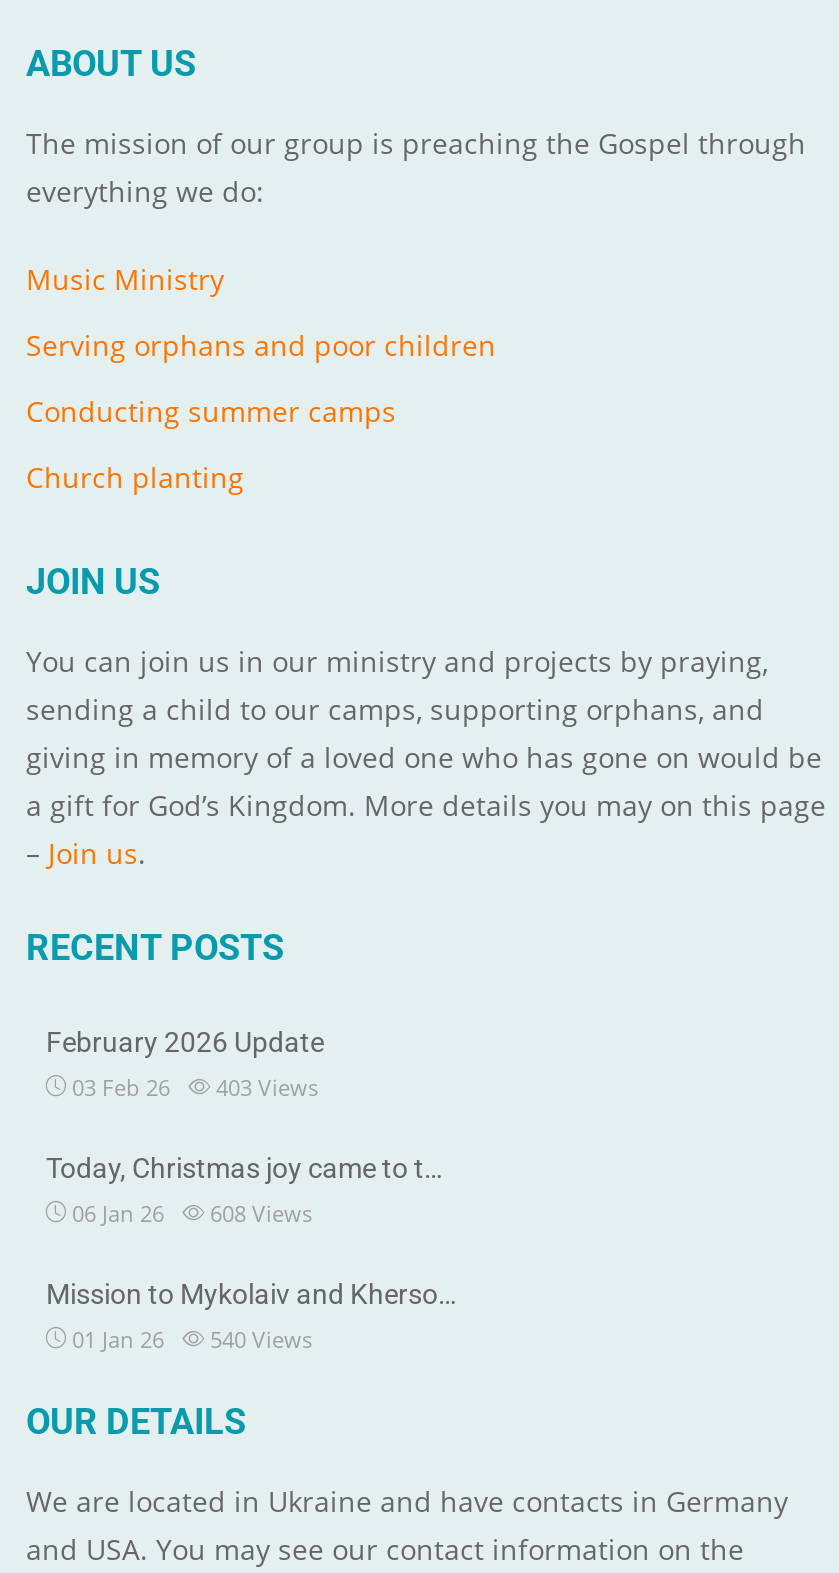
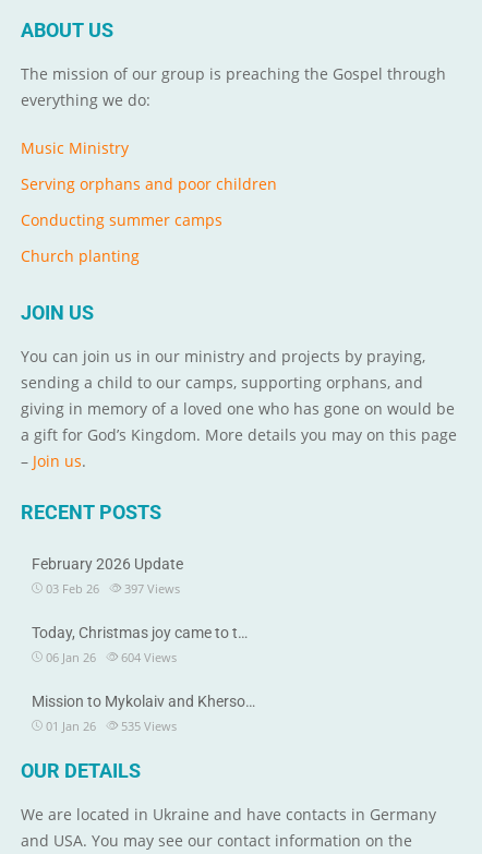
[72,1071,318,1101] 03 Feb 26 403 Views -> [46,580,180,597] 03 Feb 26 397 Views
[72,1197,312,1227] 06 Jan 26 608 Views -> [46,649,177,665] 06 Jan 26 604 Views
[72,1323,312,1353] 01 Jan 26 540 Views -> [46,718,177,734] 01 Jan 26 535 Views

